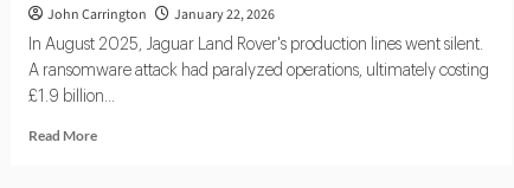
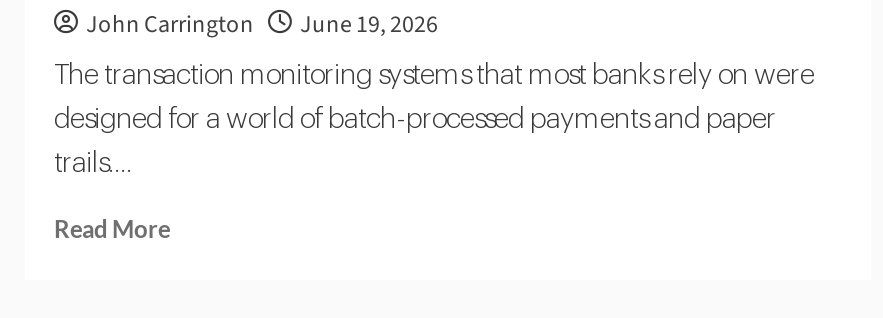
[47,5,274,25] John Carrington January 22, 2026 -> [86,8,438,42] John Carrington June 19, 2026
[28,37,483,53] In August 2025, Jaguar Land Rover's production lines went silent. -> [54,62,814,90] The transaction monitoring systems that most banks rely on were
[28,63,489,79] A ransomware attack had paralyzed operations, ultimately costing -> [54,106,776,134] designed for a world of batch-processed payments and paper
[28,89,114,105] £1.9 billion... -> [54,150,132,178] trails....

